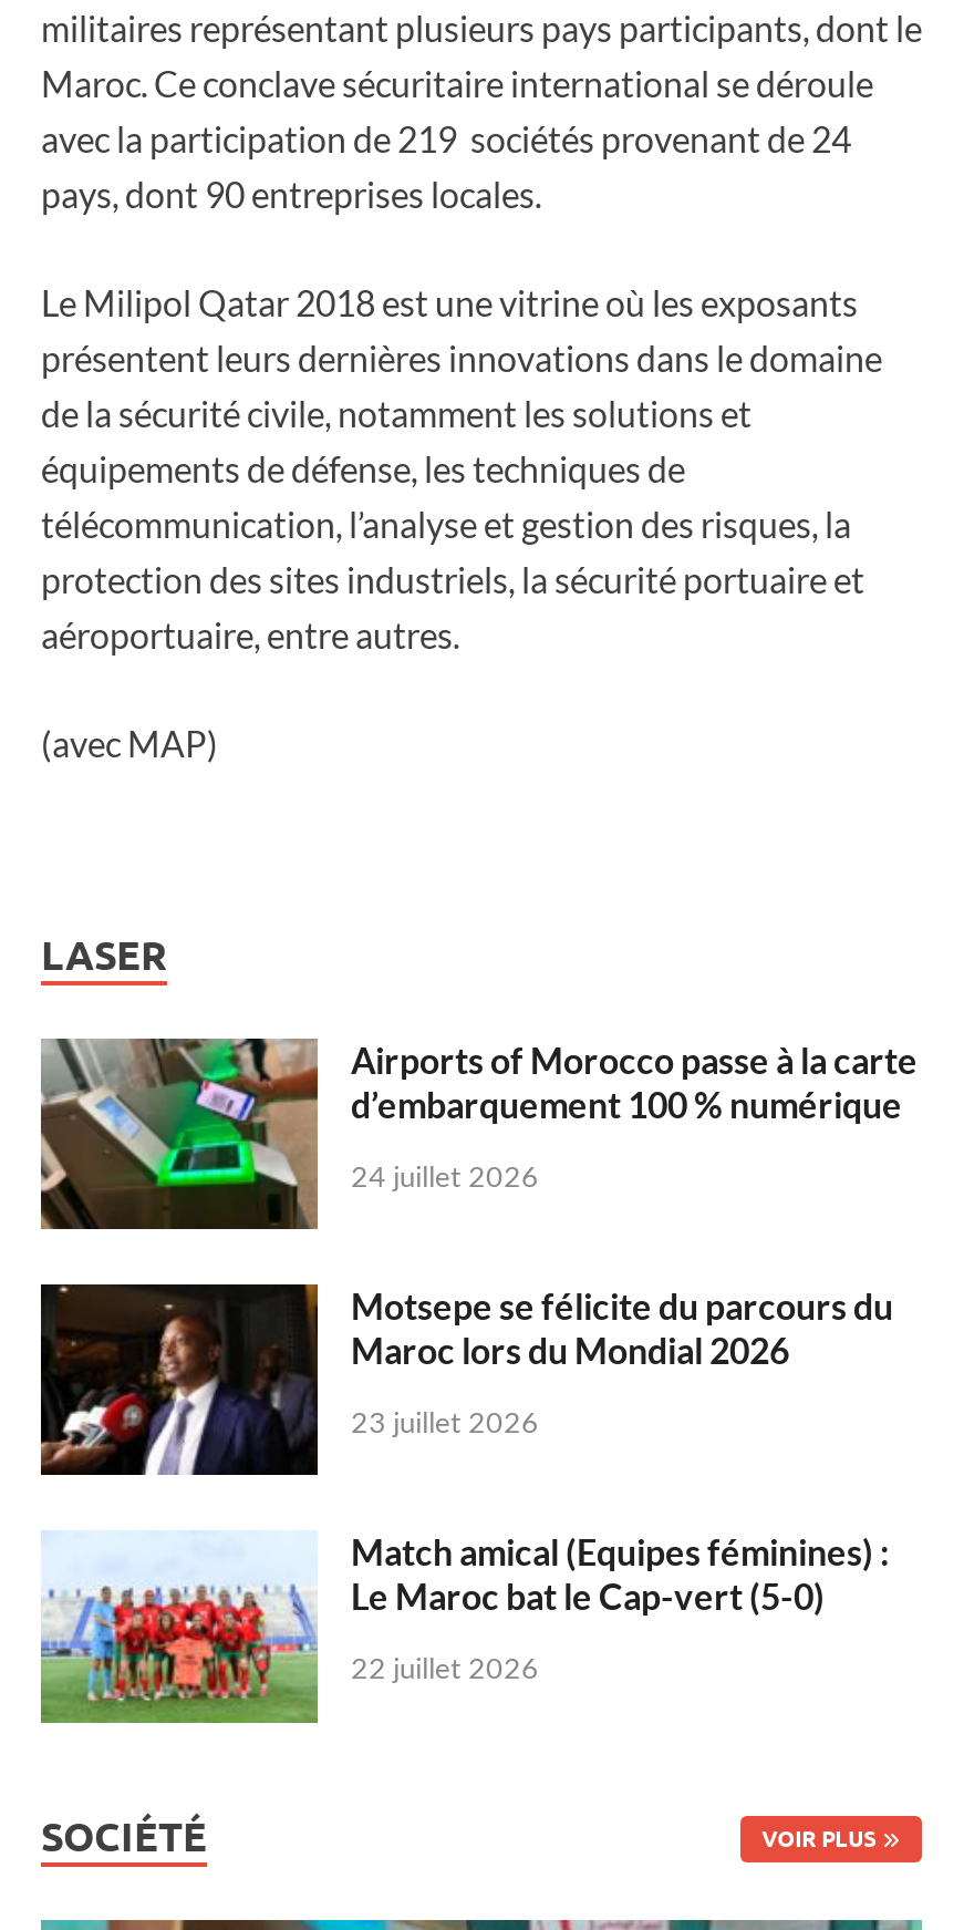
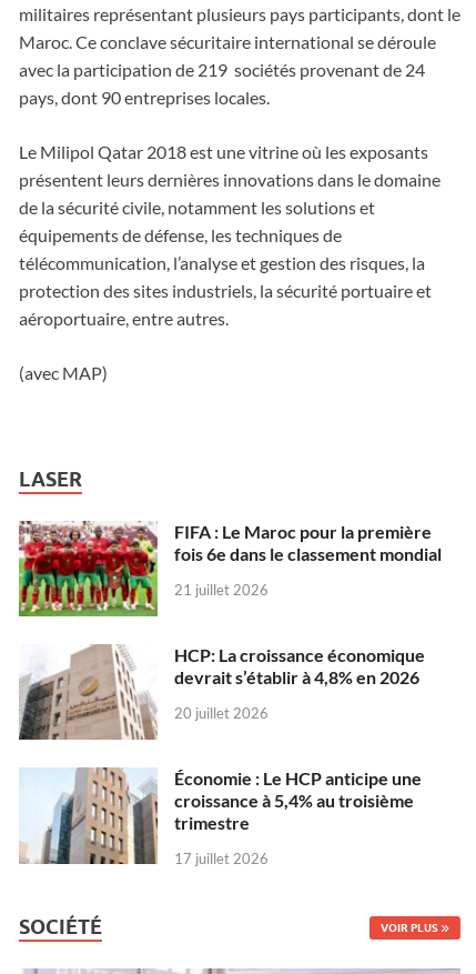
[39,1039,918,1231] [image] | Airports of Morocco passe à la carte | d’embarquement 100 % numérique -> [18,521,442,617] [image] | FIFA : Le Maroc pour la première | fois 6e dans le classement mondial
[351,1158,539,1194] 24 juillet 2026 -> [174,581,269,599] 21 juillet 2026
[39,1282,893,1479] [image] | Motsepe se félicite du parcours du | Maroc lors du Mondial 2026 -> [19,644,425,741] [image] | HCP: La croissance économique | devrait s’établir à 4,8% en 2026
[351,1404,539,1440] 23 juillet 2026 -> [174,704,269,722] 20 juillet 2026
[41,1530,889,1725] [image] | Match amical (Equipes féminines) : | Le Maroc bat le Cap-vert (5-0) -> [19,766,422,865] [image] | Économie : Le HCP anticipe une | croissance à 5,4% au troisième | trimestre
[351,1650,539,1686] 22 juillet 2026 -> [174,850,269,868] 17 juillet 2026

